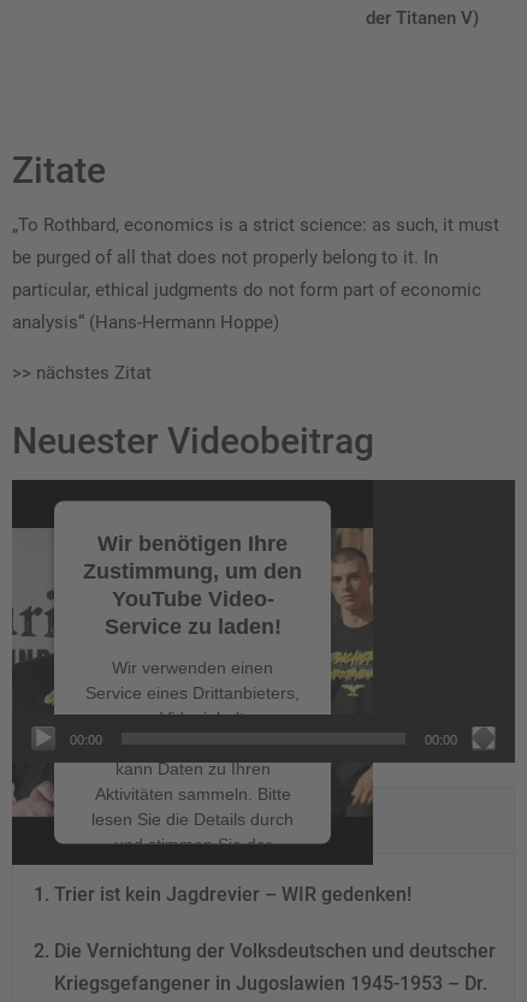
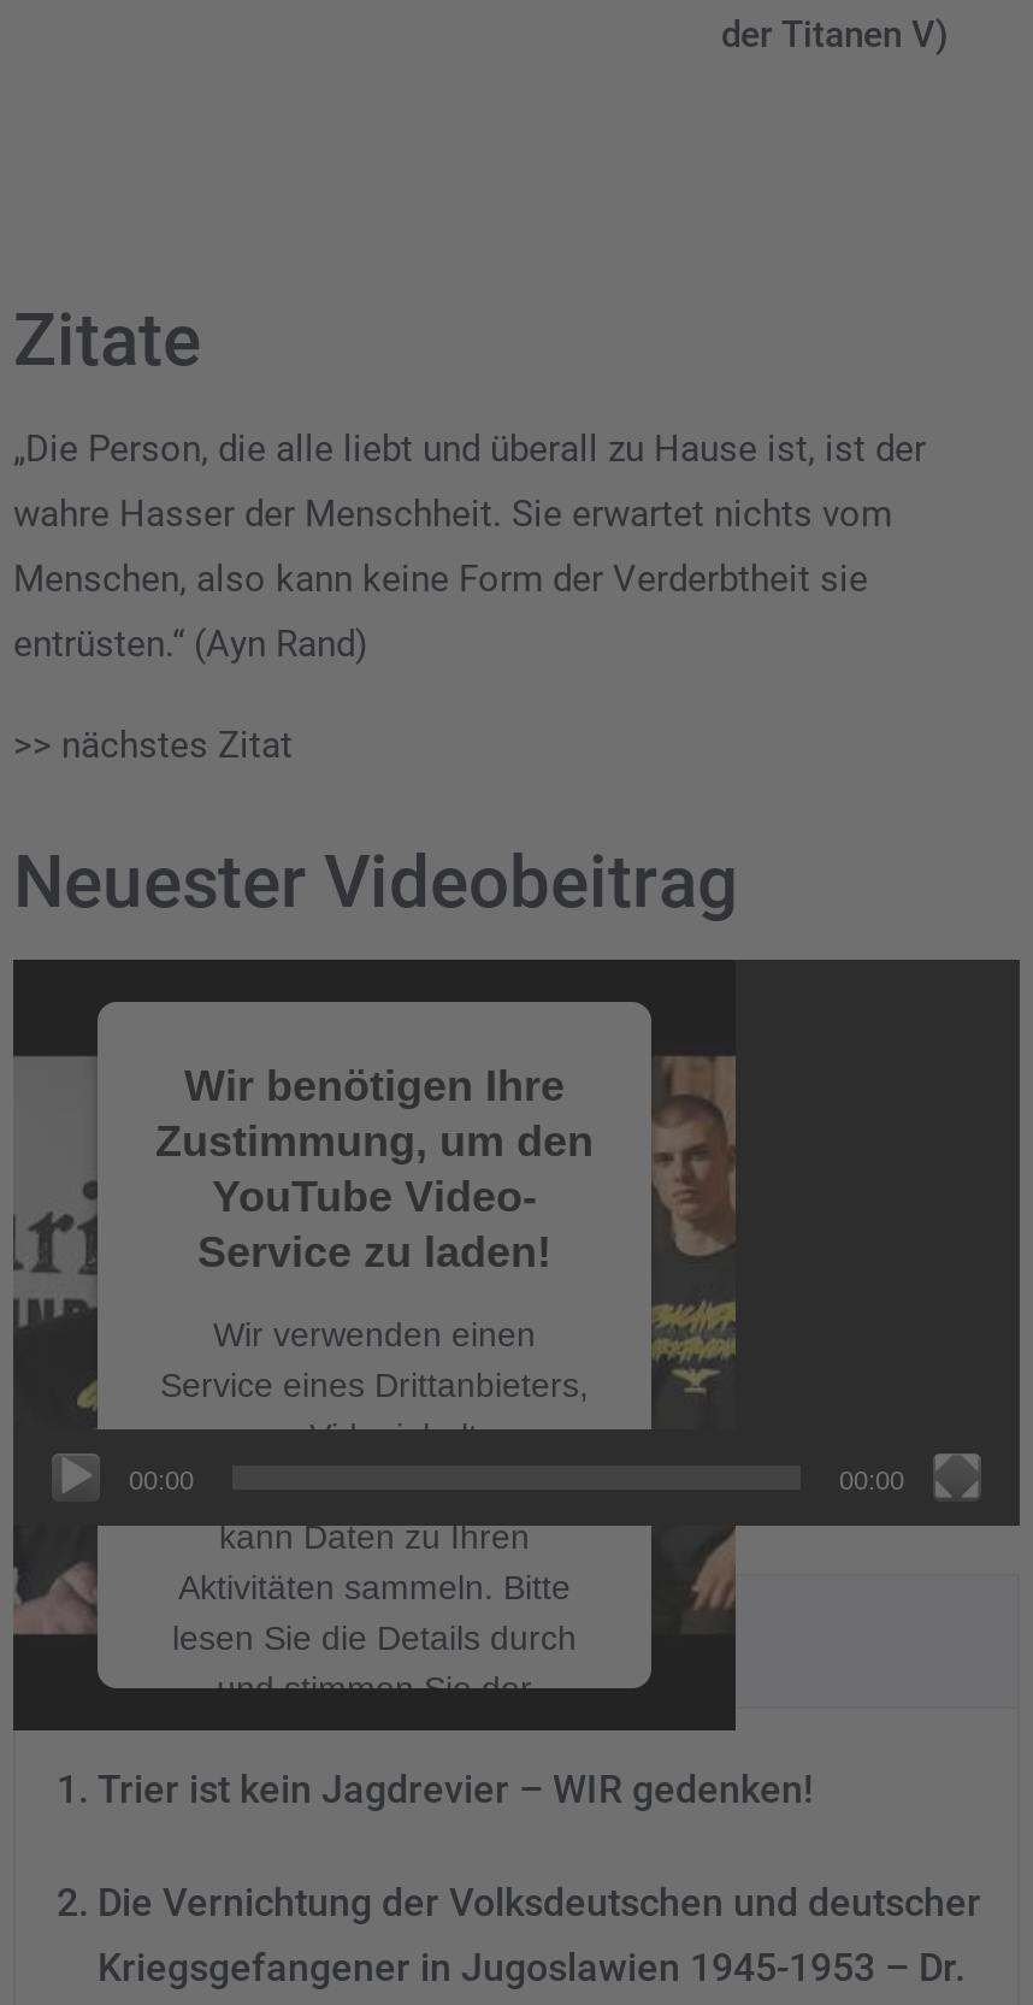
[12,214,499,236] „To Rothbard, economics is a strict science: as such, it must -> [13,428,926,471] „Die Person, die alle liebt und überall zu Hause ist, ist der
[12,247,438,268] be purged of all that does not properly belong to it. In -> [13,493,892,536] wahre Hasser der Menschheit. Sie erwartet nichts vom
[12,279,481,301] particular, ethical judgments do not form part of economic -> [13,558,868,601] Menschen, also kann keine Form der Verderbtheit sie
[12,312,279,333] analysis“ (Hans-Hermann Hoppe) -> [13,623,367,666] entrüsten.“ (Ayn Rand)

